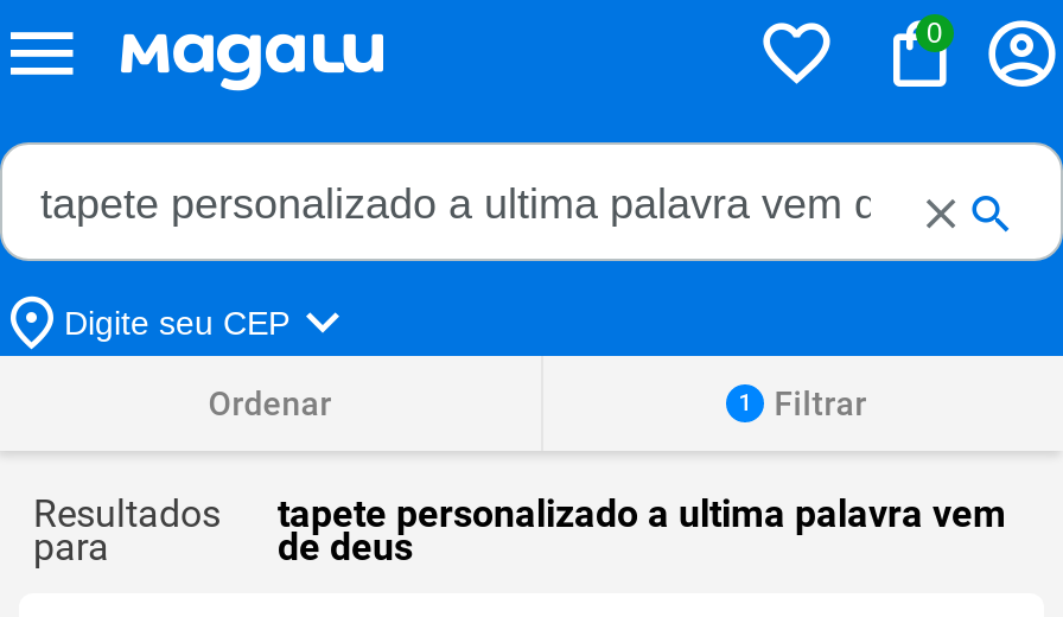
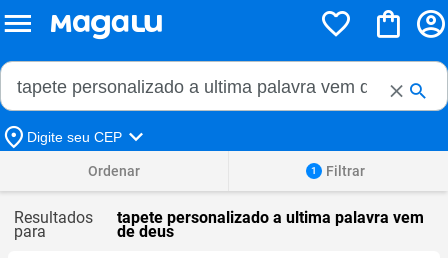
[927,17,943,50] 0 -> none

